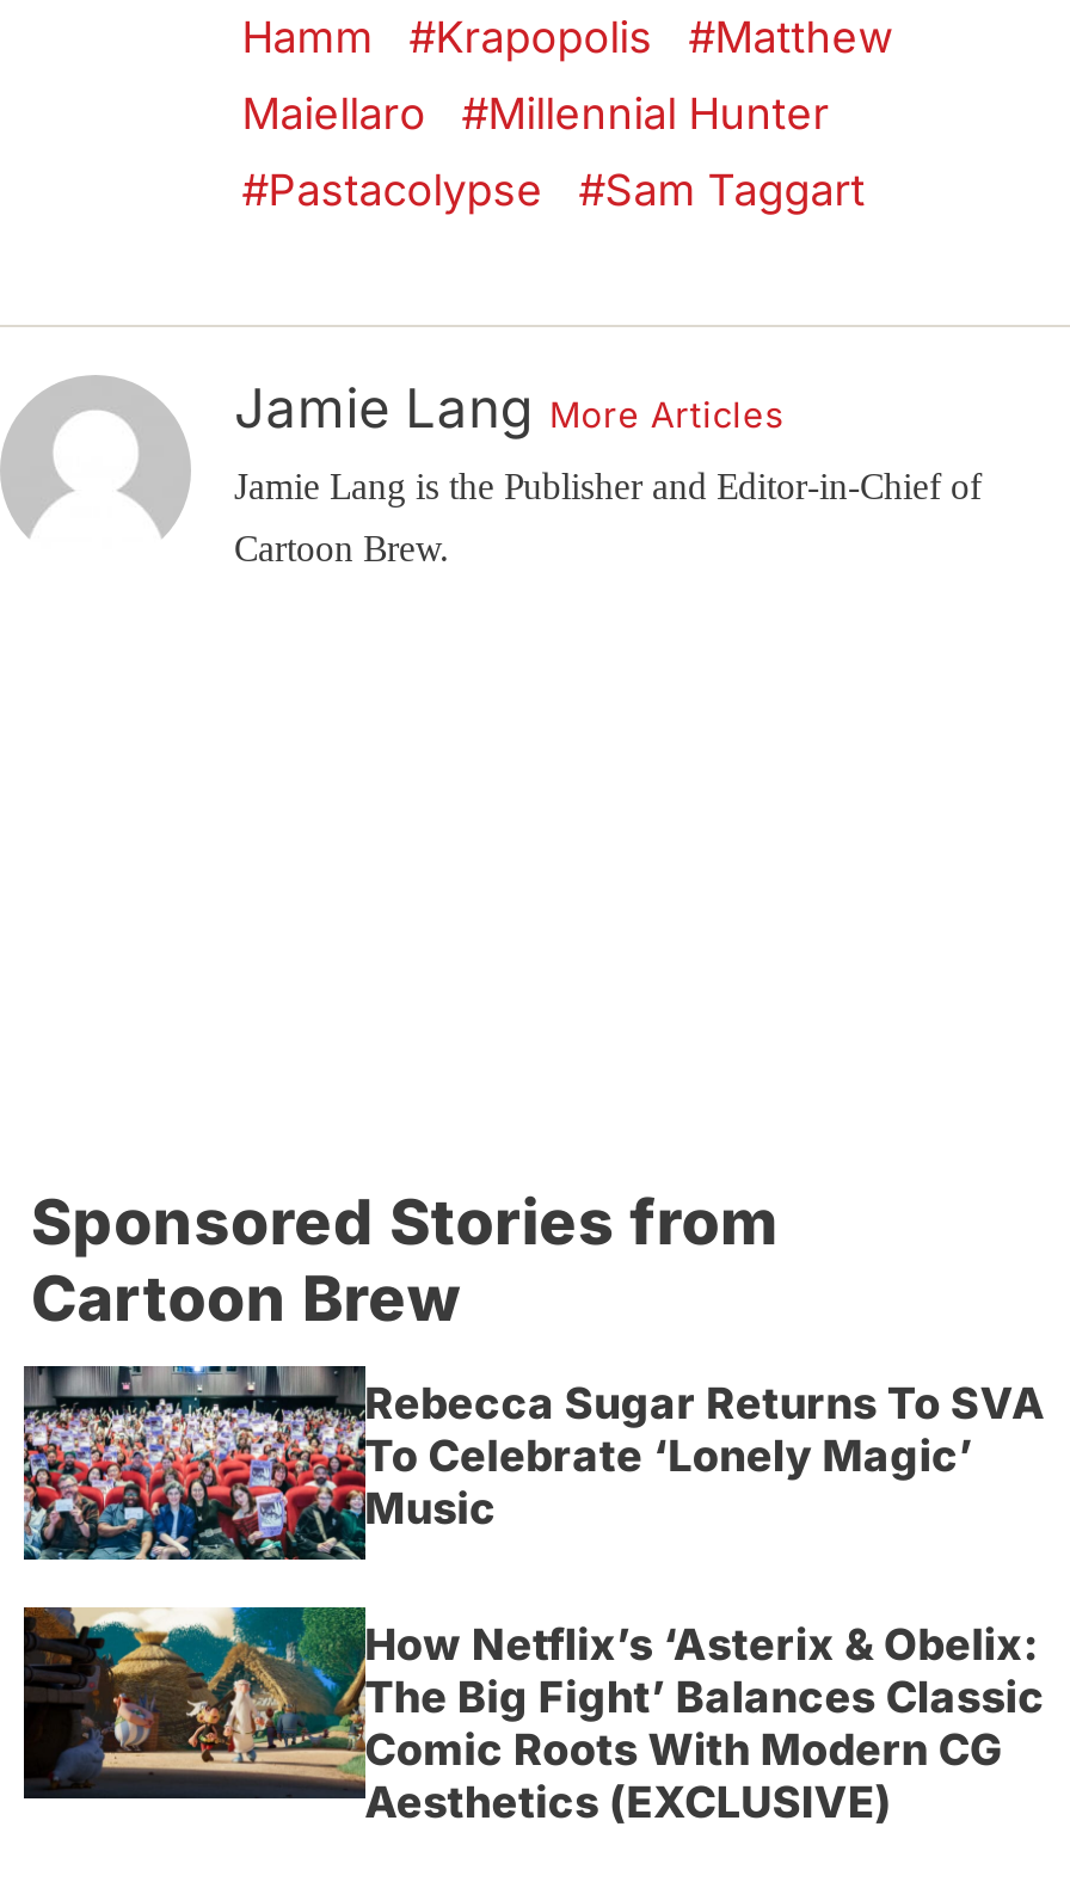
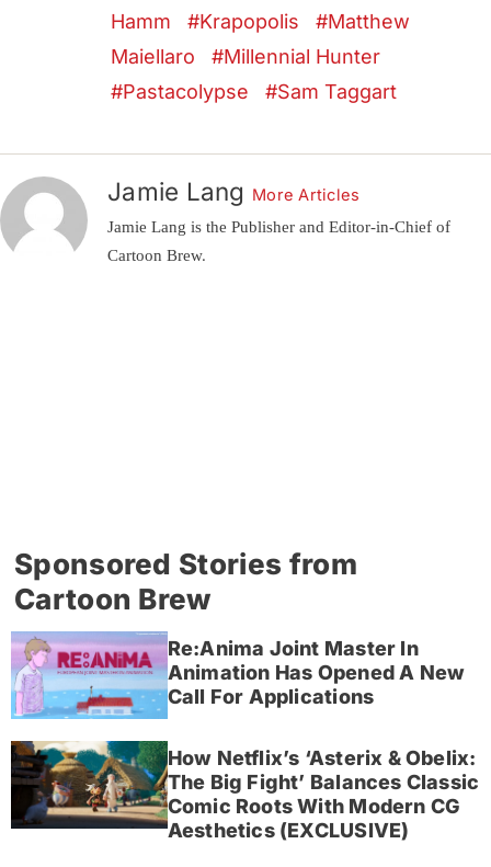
[21,1364,1045,1562] [image] | Rebecca Sugar Returns To SVA | To Celebrate ‘Lonely Magic’ | Music -> [10,630,465,720] [image] | Re:Anima Joint Master In | Animation Has Opened A New | Call For Applications

